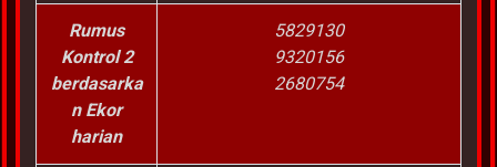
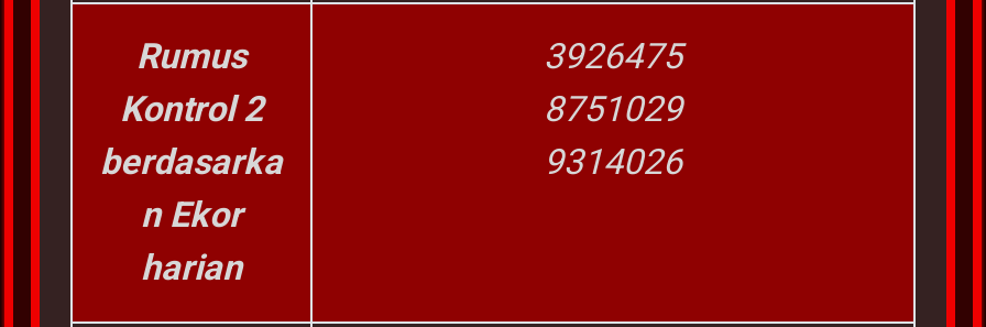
[274,20,344,41] 5829130 -> [544,35,682,77] 3926475
[274,46,344,67] 9320156 -> [544,88,682,130] 8751029
[274,73,344,94] 2680754 -> [544,141,682,183] 9314026

